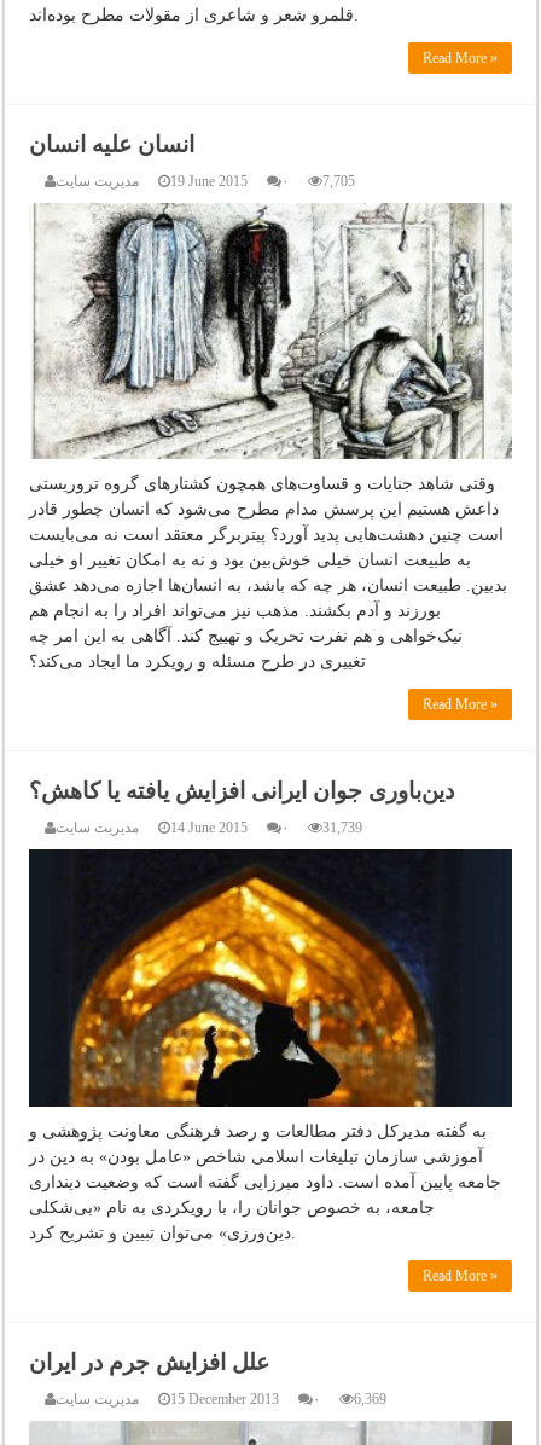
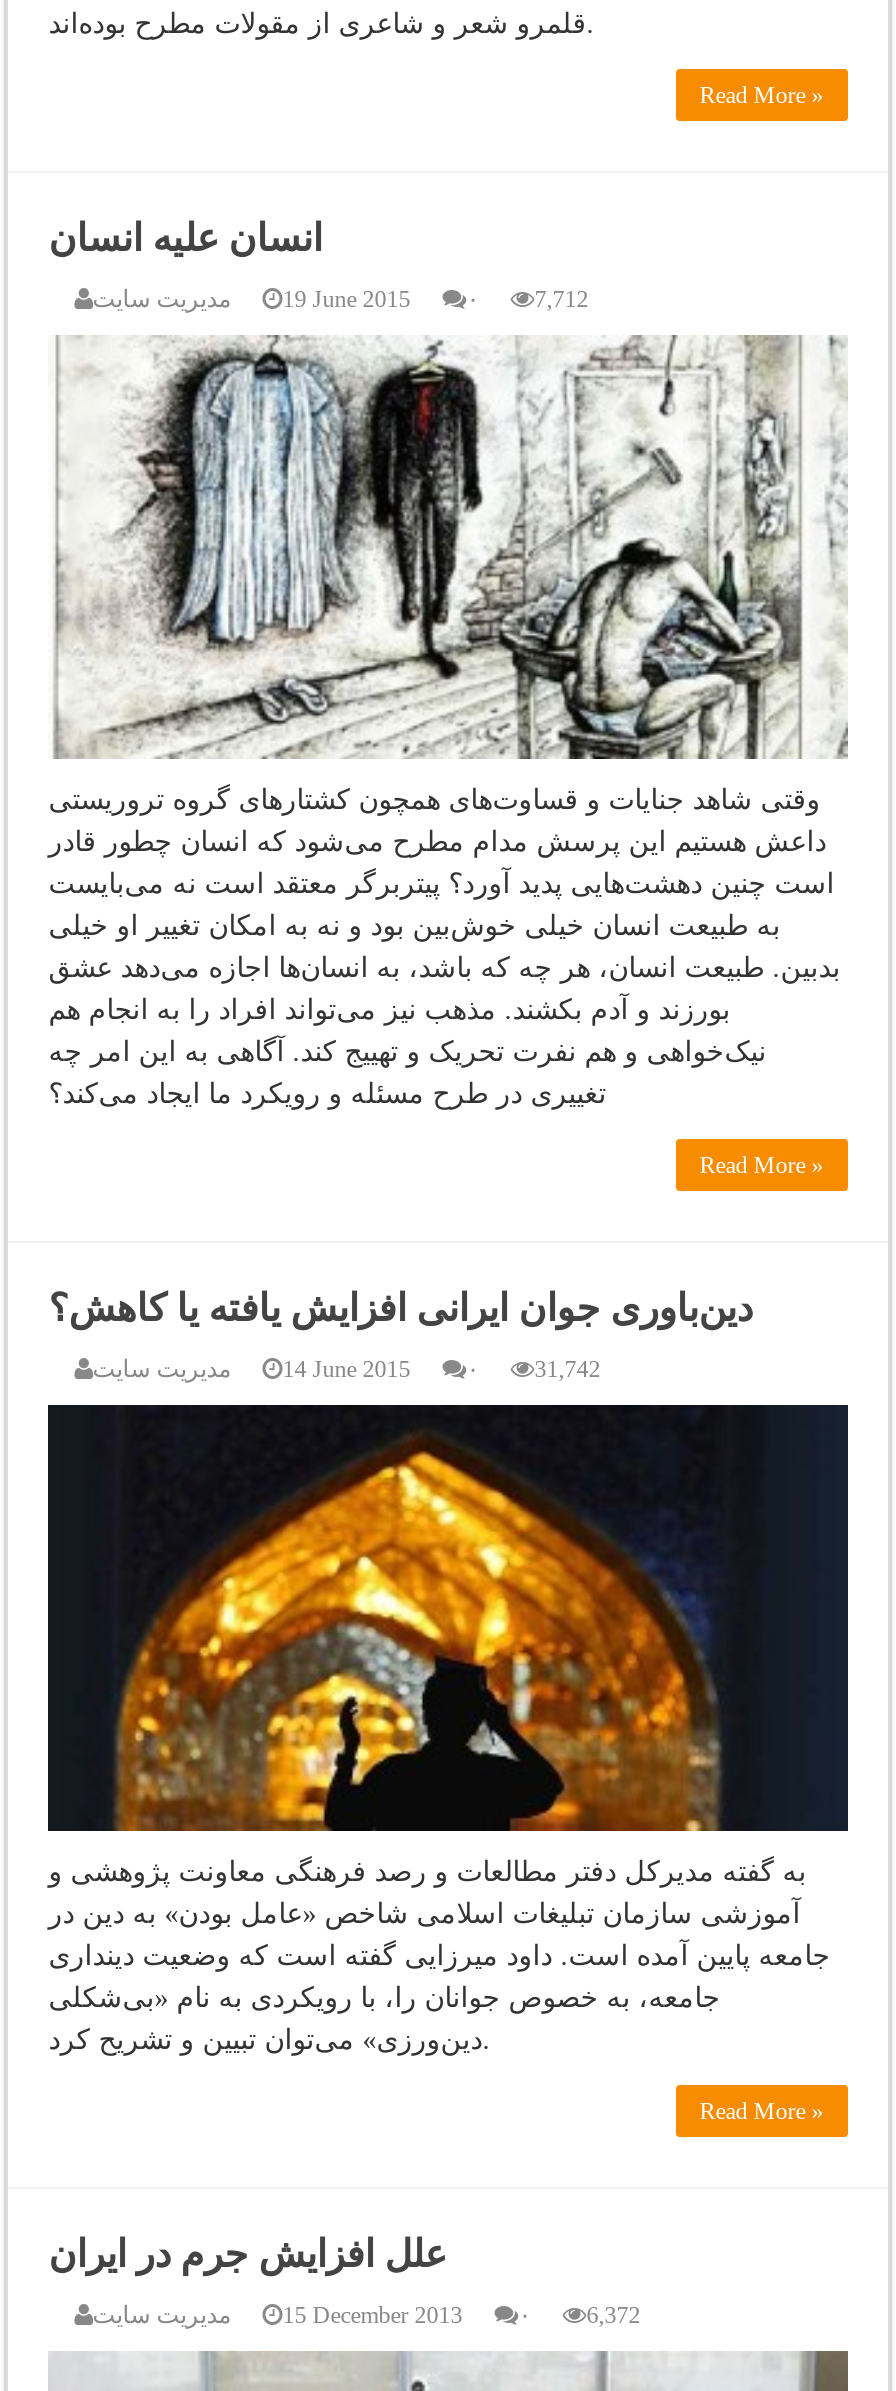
[323,173,355,189] 7,705 -> [534,285,588,313] 7,712
[323,820,363,837] 31,739 -> [534,1356,600,1384] 31,742
[354,1391,387,1408] 6,369 -> [586,2301,640,2329] 6,372

